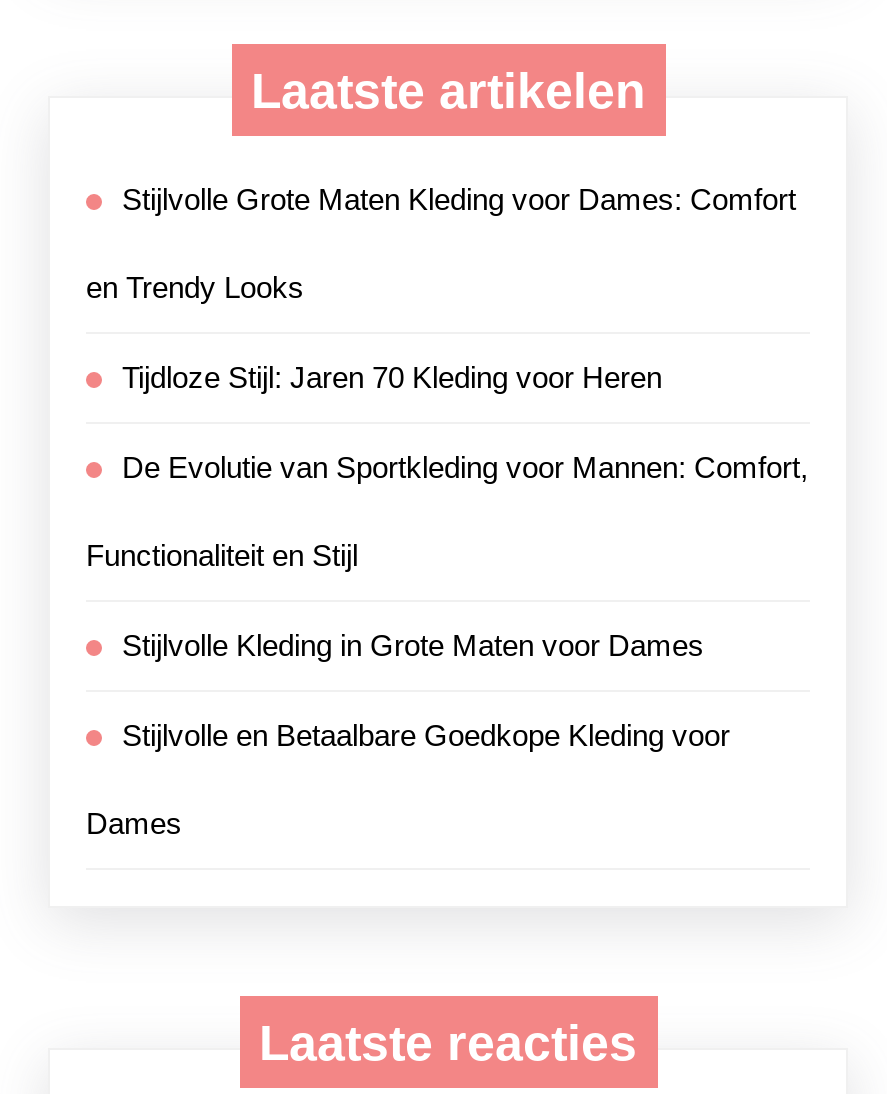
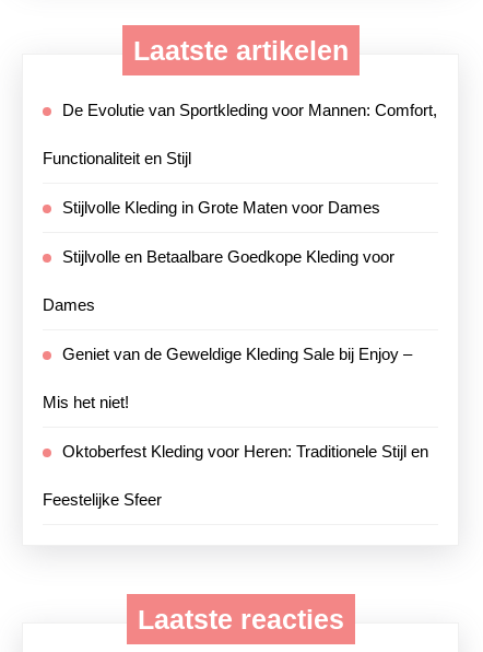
[86,182,796,394] Stijlvolle Grote Maten Kleding voor Dames: Comfort | en Trendy Looks | Tijdloze Stijl: Jaren 70 Kleding voor Heren -> none
moved [86,450,808,840] -> [43,101,437,314]: De Evolutie van Sportkleding voor Mannen: Comfort, | Functionaliteit en Stijl | Stijlvolle Kleding in Grote Maten voor Dames | Stijlvolle en Betaalbare Goedkope Kleding voor | Dames
none -> [43,345,428,509] Geniet van de Geweldige Kleding Sale bij Enjoy – | Mis het niet! | Oktoberfest Kleding voor Heren: Traditionele Stijl en | Feestelijke Sfeer

